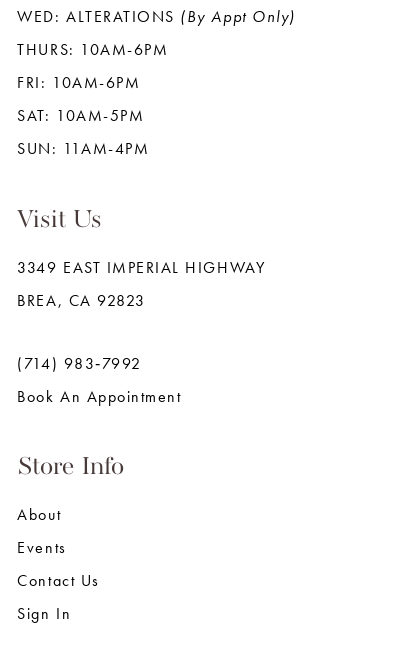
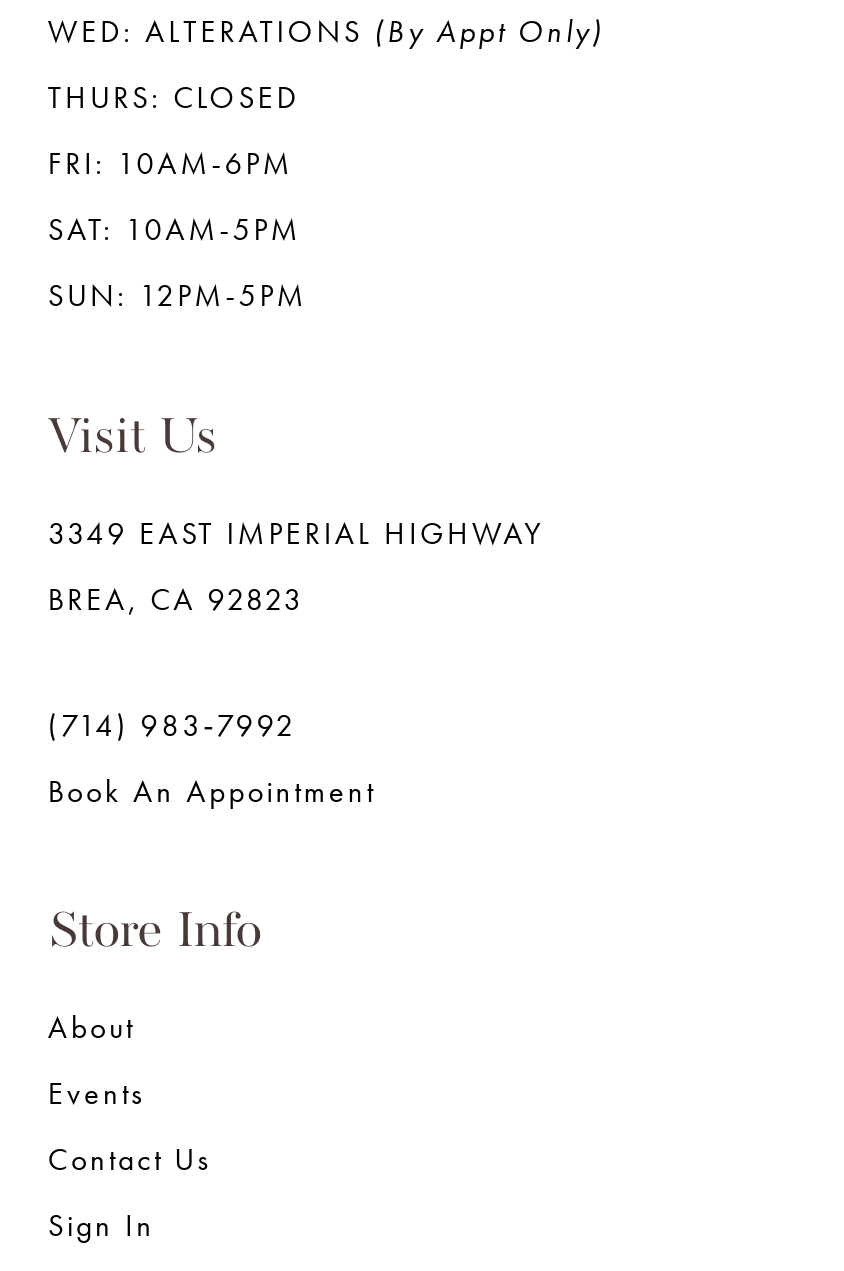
[17,40,168,60] THURS: 10AM-6PM -> [48,79,300,119] THURS: CLOSED
[17,139,149,159] SUN: 11AM-4PM -> [48,277,308,317] SUN: 12PM-5PM

